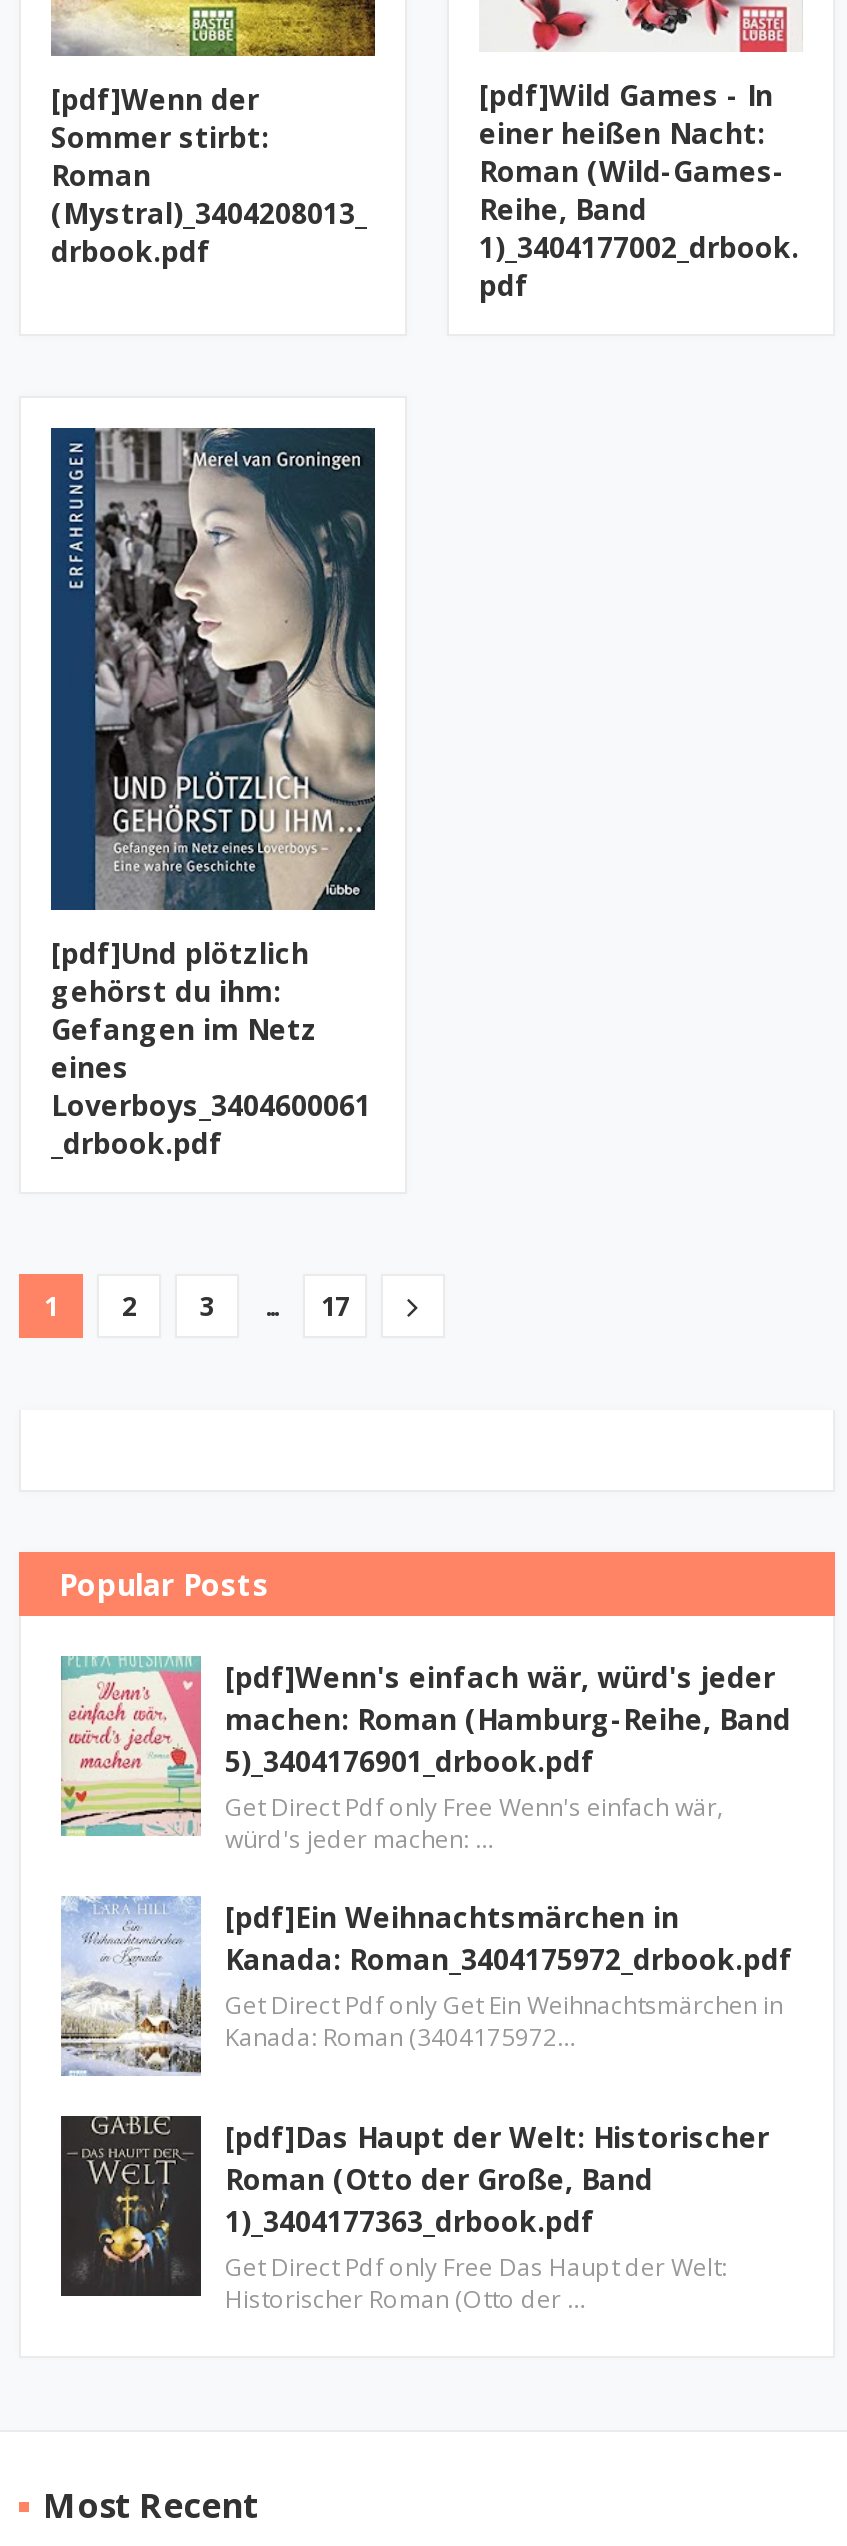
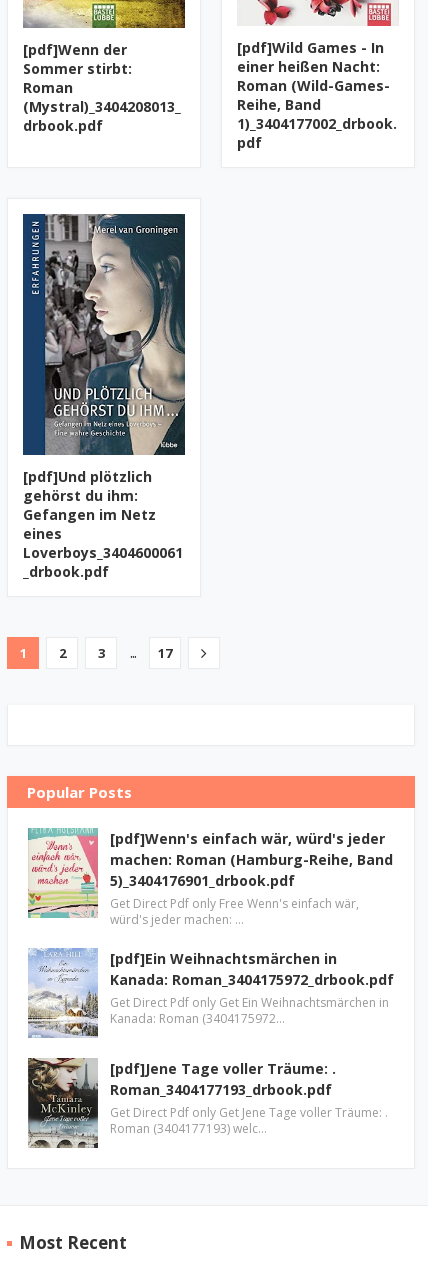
[61,2114,769,2316] [image] | [pdf]Das Haupt der Welt: Historischer | Roman (Otto der Große, Band | 1)_3404177363_drbook.pdf | Get Direct Pdf only Free Das Haupt der Welt: | Historischer Roman (Otto der … -> [27,1058,388,1149] [image] | [pdf]Jene Tage voller Träume: . | Roman_3404177193_drbook.pdf | Get Direct Pdf only Get Jene Tage voller Träume: . | Roman (3404177193) welc…

